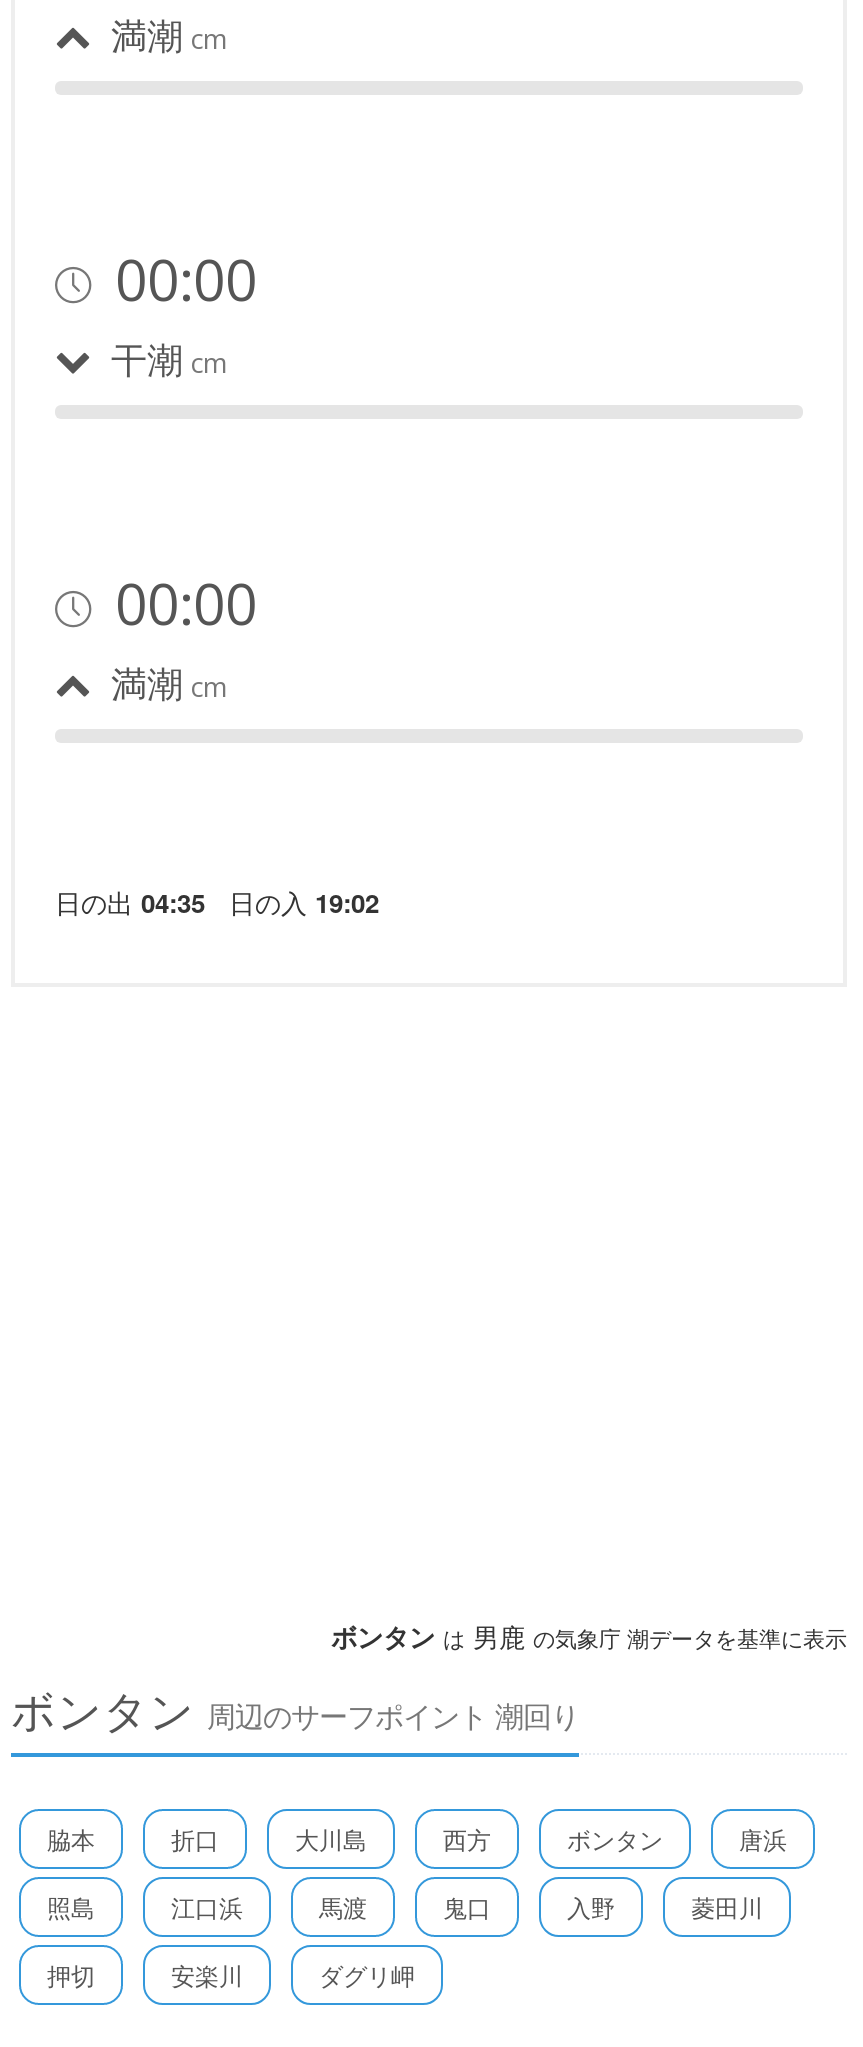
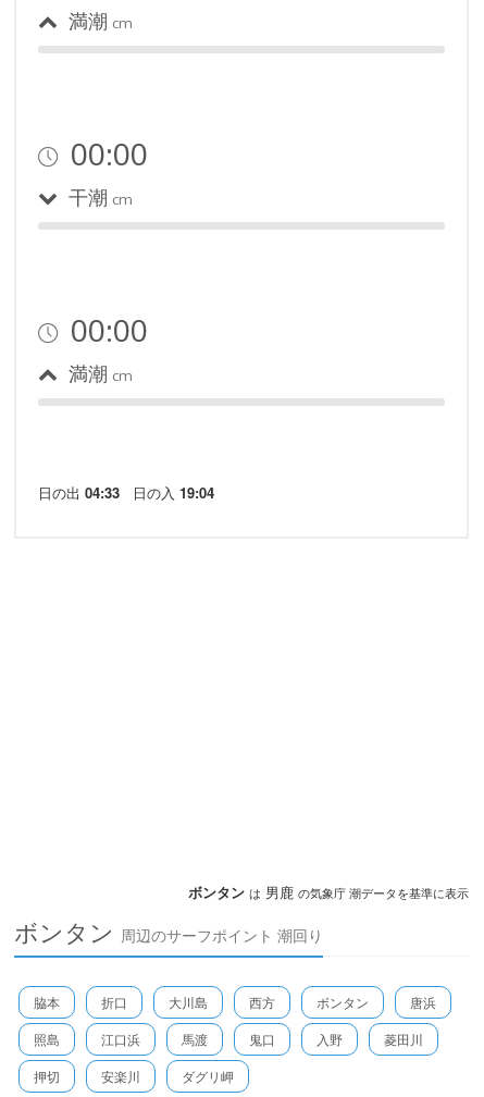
[55,883,379,921] 日の出04:35日の入19:02 -> [38,482,214,503] 日の出04:33日の入19:04

